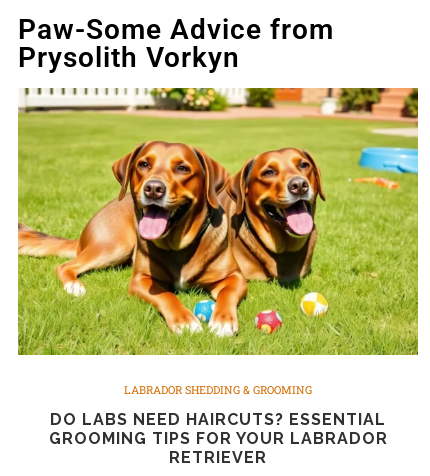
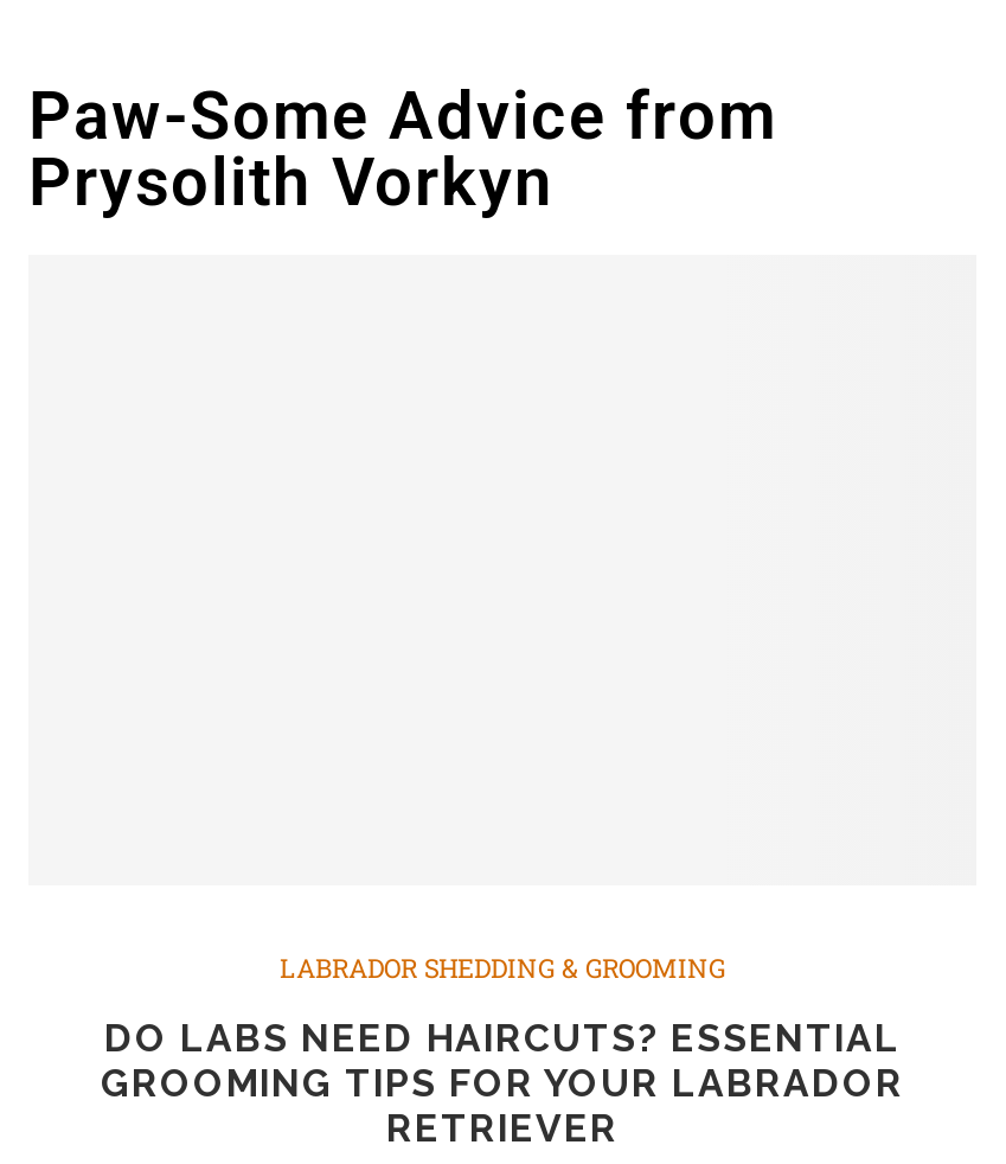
[17,87,419,356] [image] -> none

